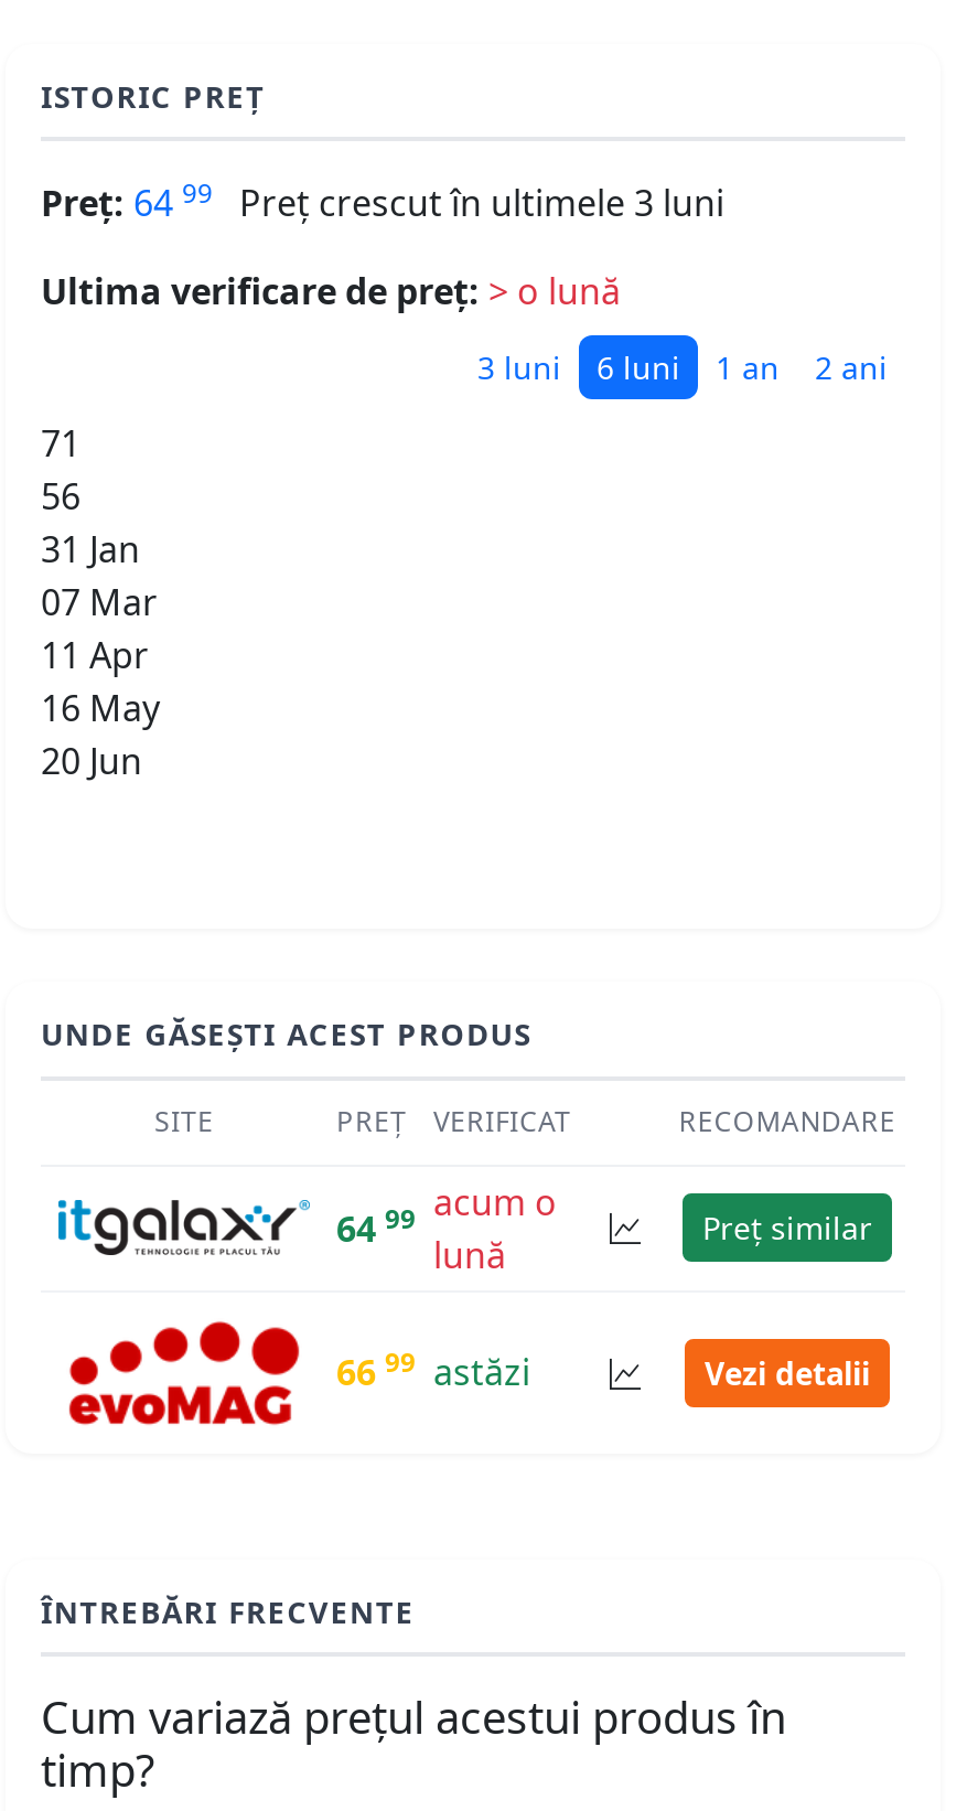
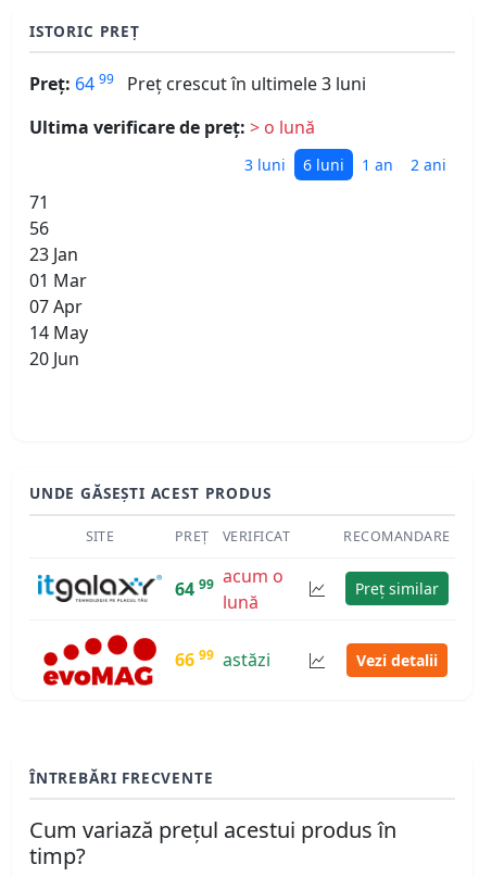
[41,526,140,574] 31 Jan -> [29,243,78,267] 23 Jan
[41,579,158,627] 07 Mar -> [29,269,87,293] 01 Mar
[41,632,149,680] 11 Apr -> [29,295,83,319] 07 Apr
[41,685,160,733] 16 May -> [29,321,88,345] 14 May

